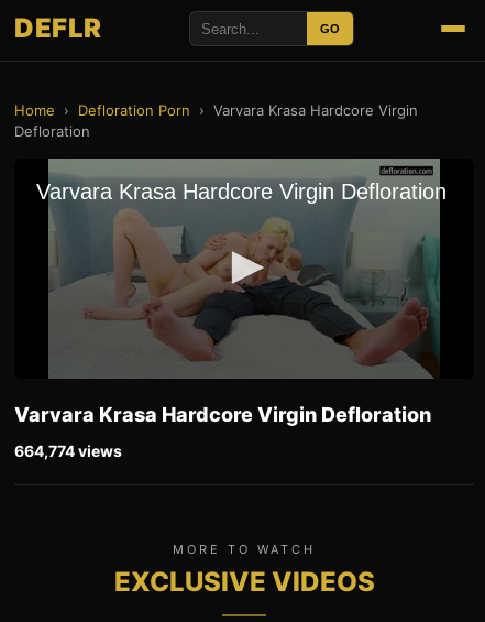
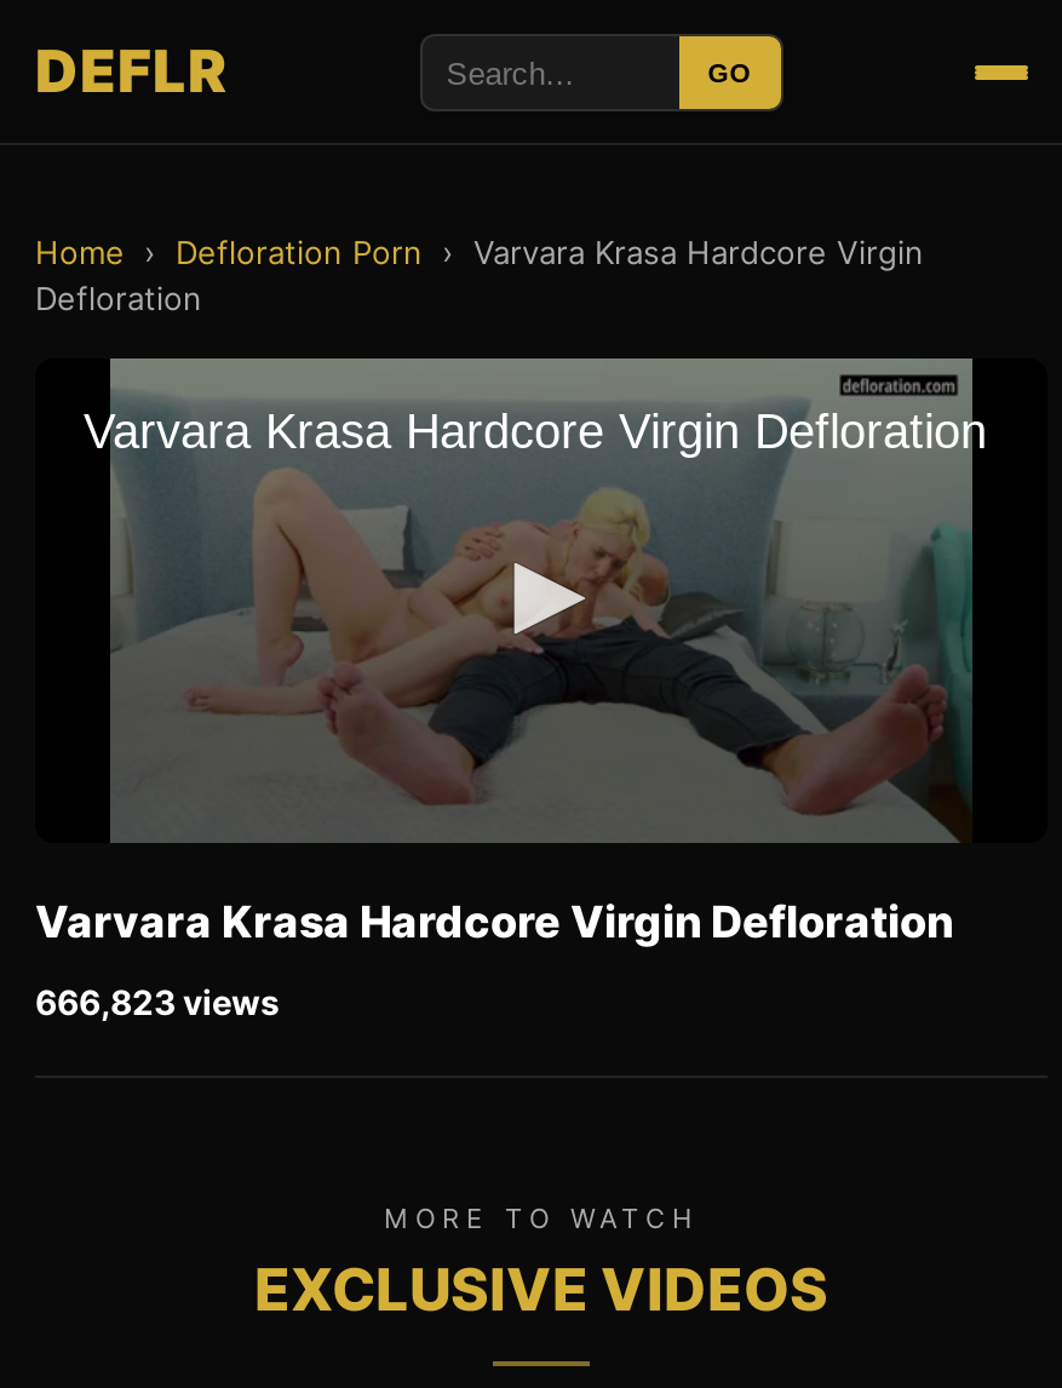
[14,441,122,460] 664,774 views -> [35,981,280,1022] 666,823 views

